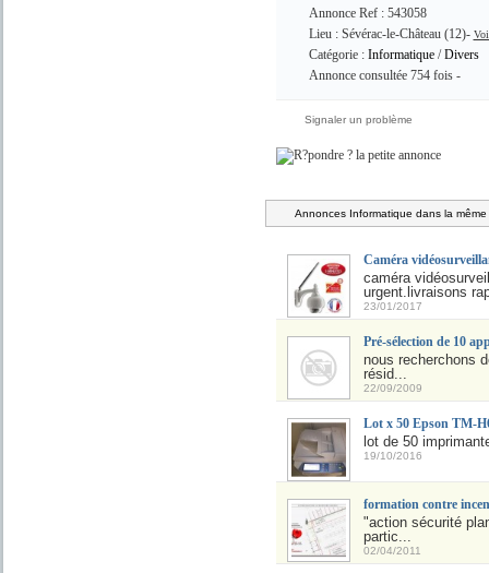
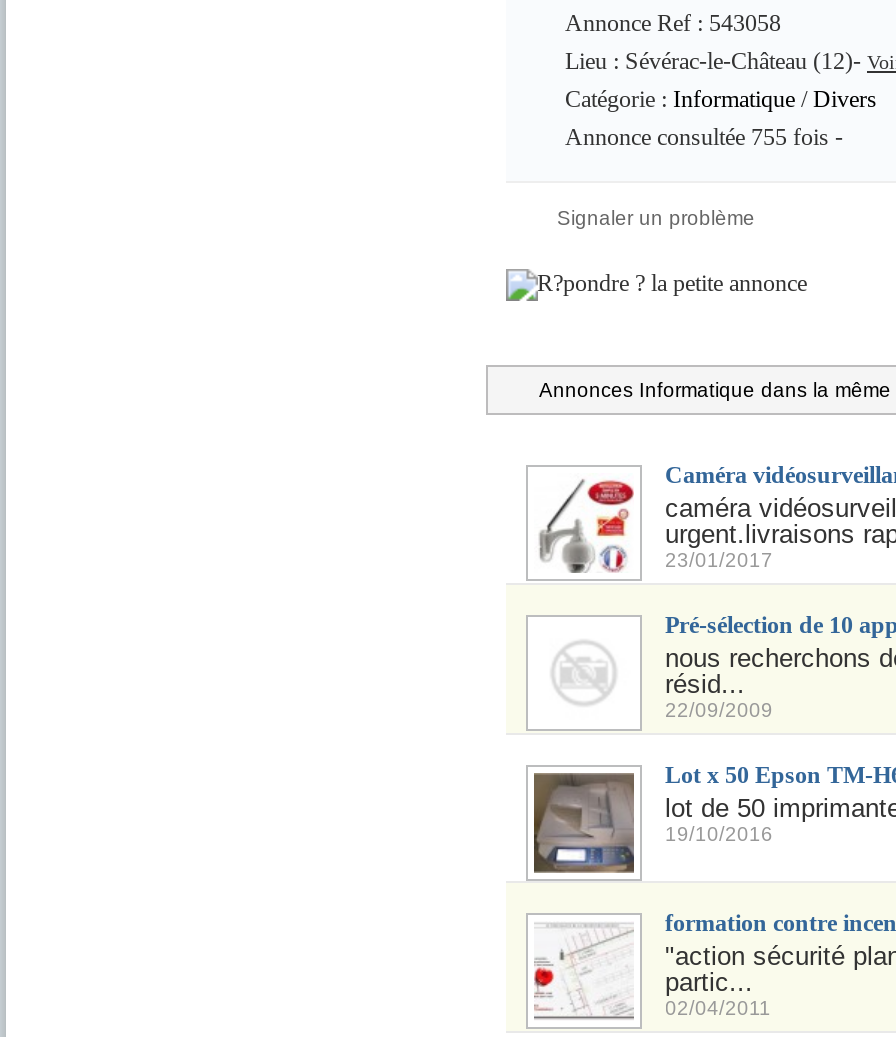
[308,68,460,83] Annonce consultée 754 fois - -> [565,123,843,151] Annonce consultée 755 fois -

